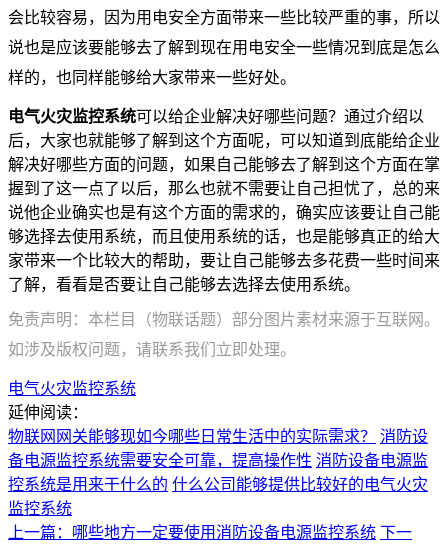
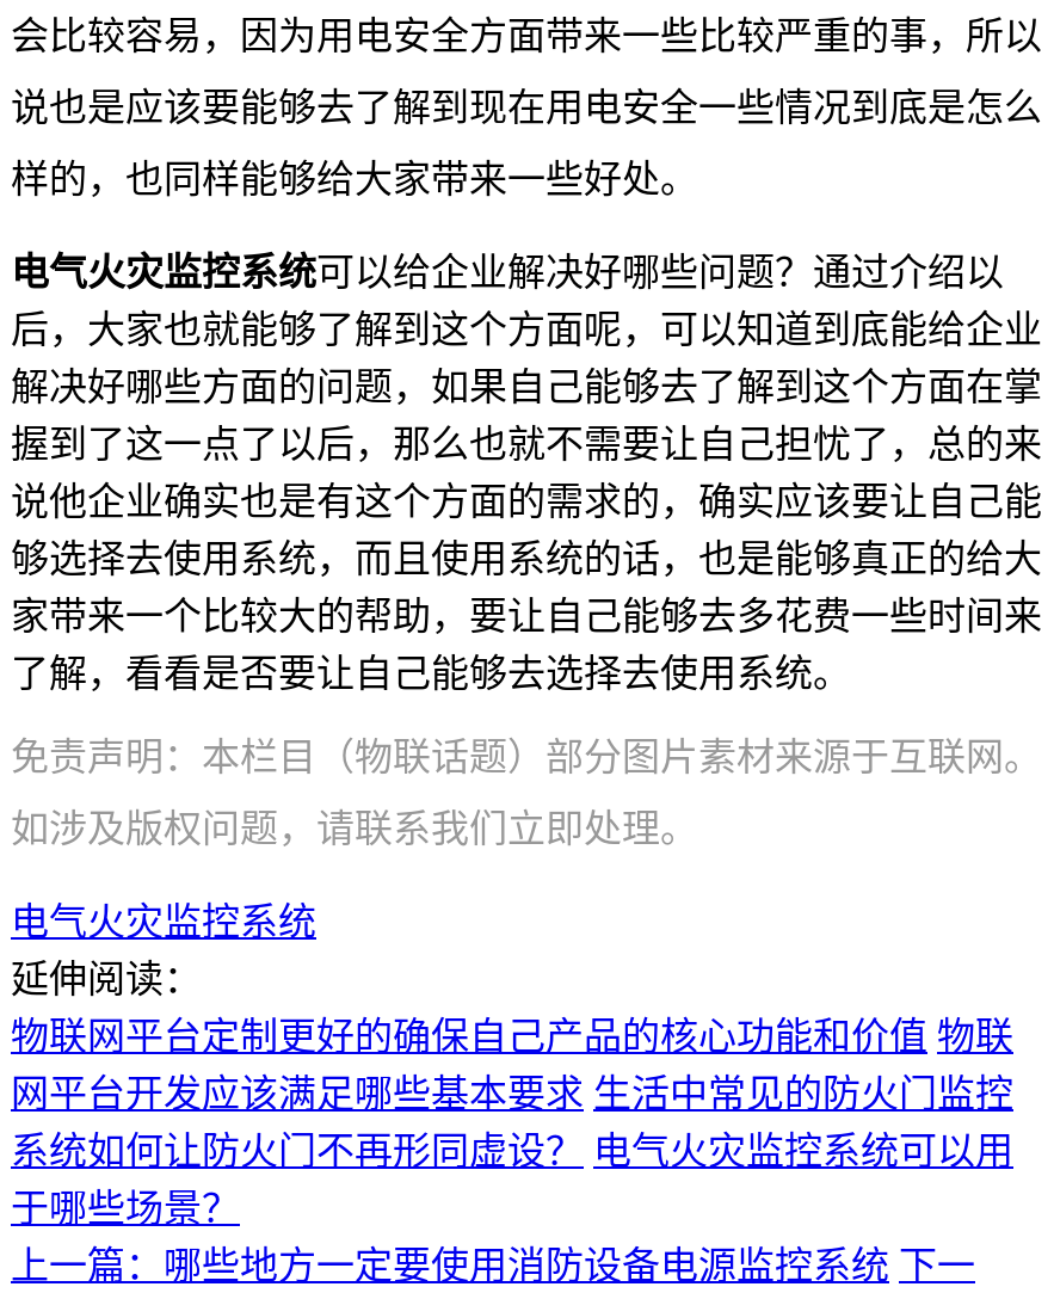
[8,427,428,516] 物联网网关能够现如今哪些日常生活中的实际需求？ 消防设 | 备电源监控系统需要安全可靠，提高操作性 消防设备电源监 | 控系统是用来干什么的 什么公司能够提供比较好的电气火灾 | 监控系统 -> [11,1015,1013,1227] 物联网平台定制更好的确保自己产品的核心功能和价值 物联 | 网平台开发应该满足哪些基本要求 生活中常见的防火门监控 | 系统如何让防火门不再形同虚设？ 电气火灾监控系统可以用 | 于哪些场景？

